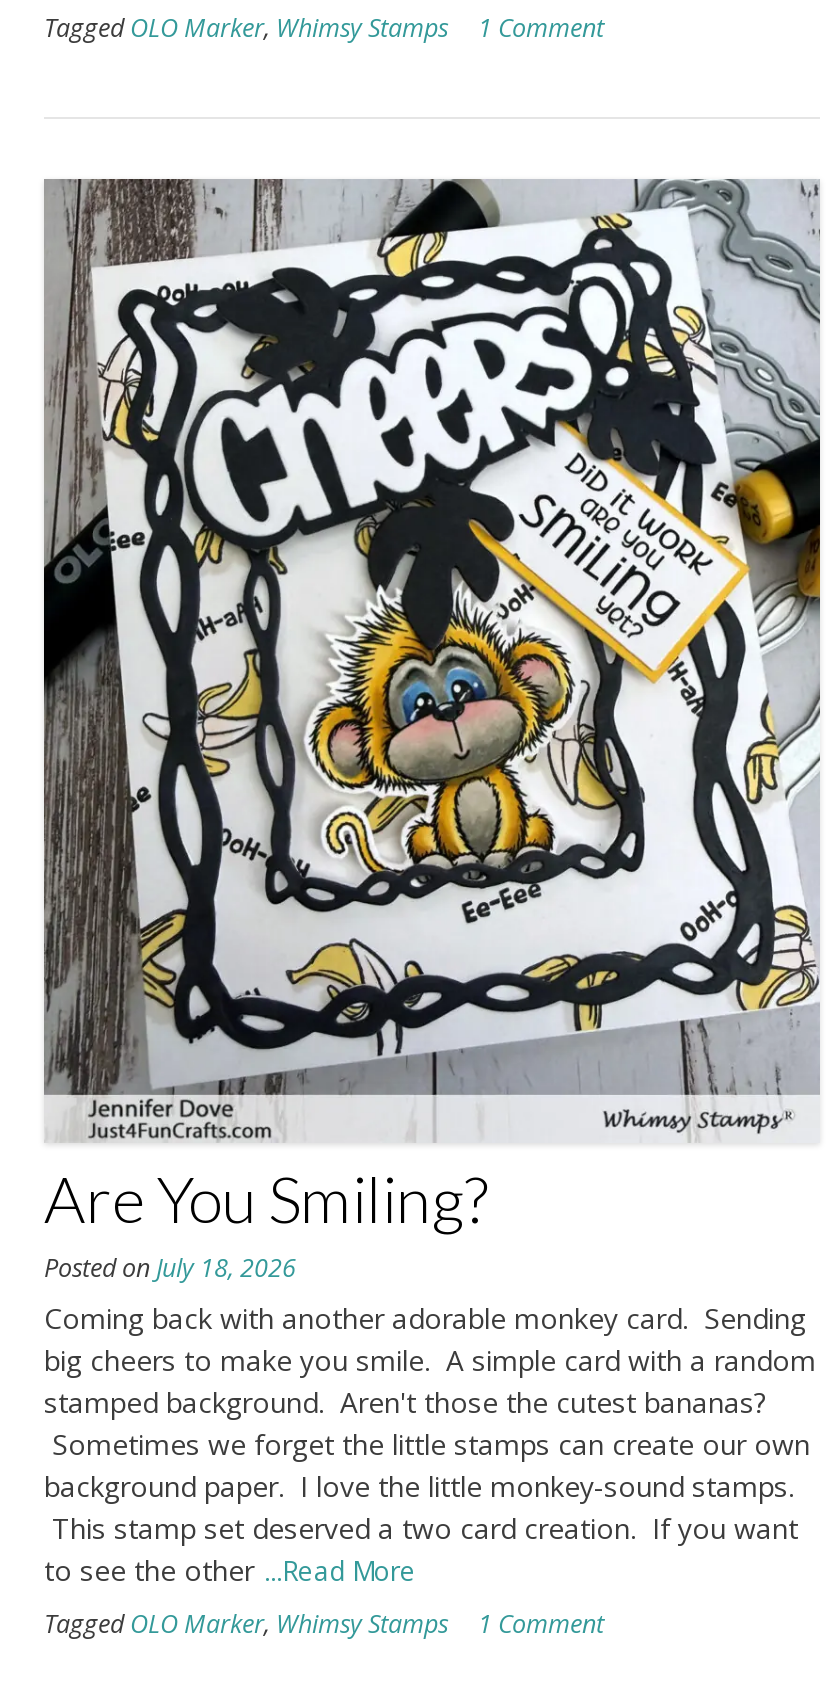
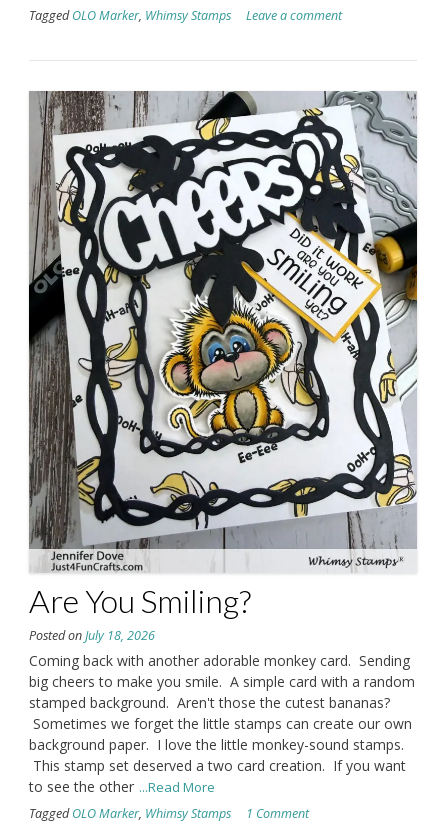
[478,12,604,46] 1 Comment -> [246,7,342,24] Leave a comment

